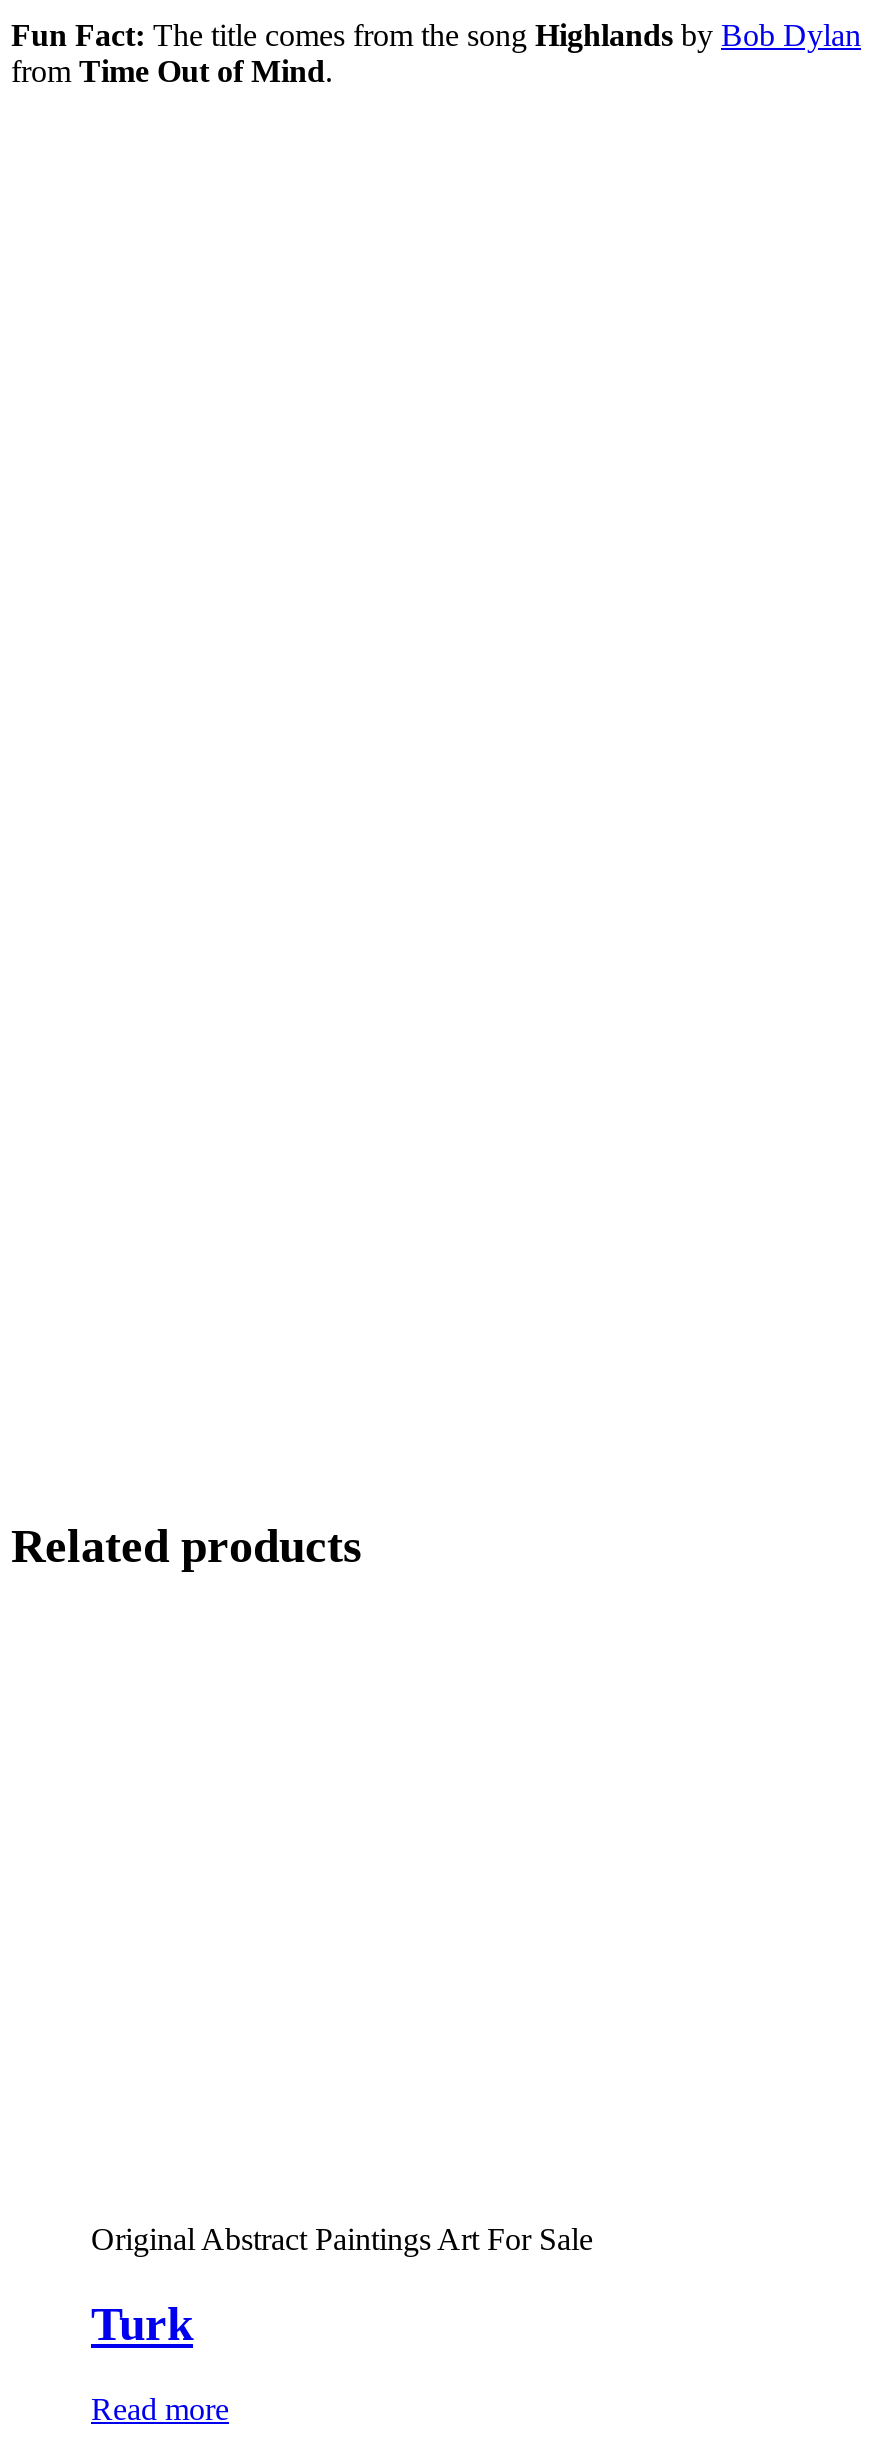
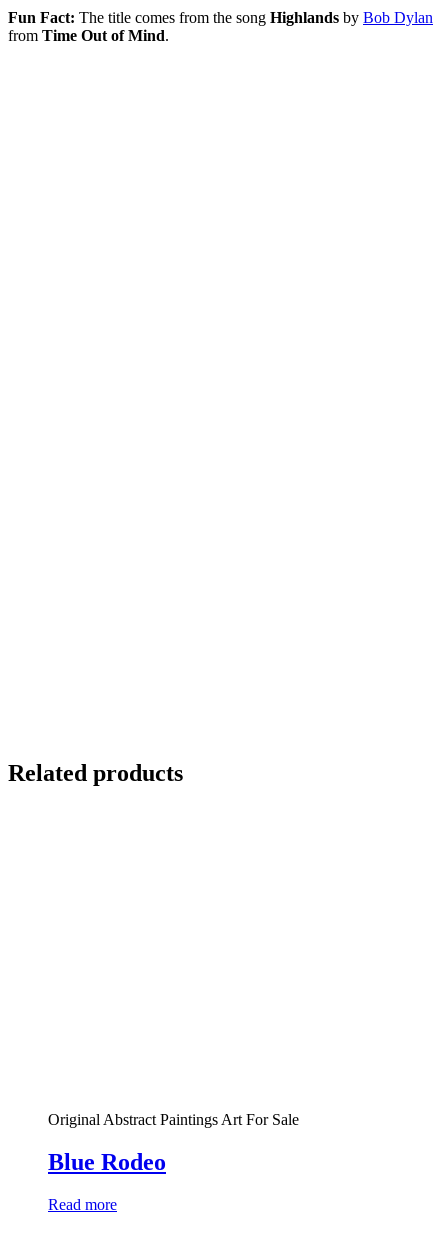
[91,2297,193,2349] Turk -> [48,1149,166,1175] Blue Rodeo

